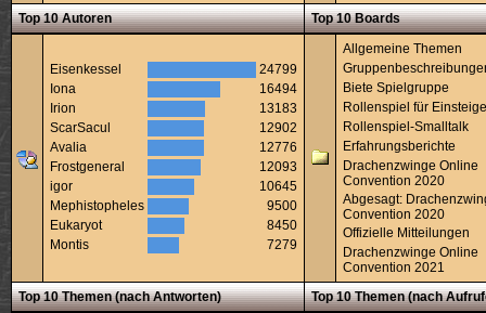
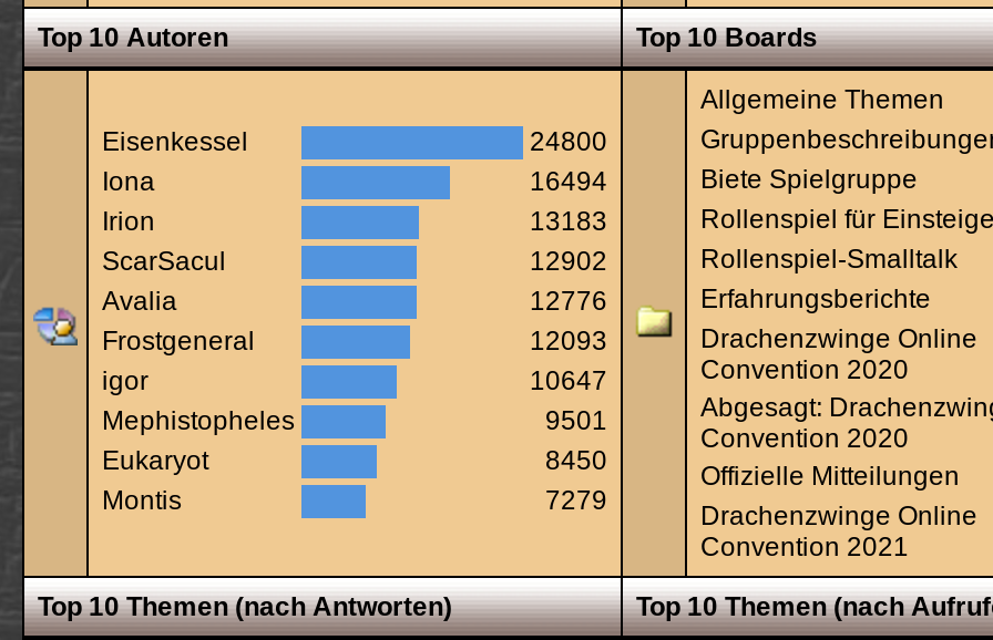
[259,61,297,77] 24799 -> [530,126,607,157] 24800
[259,178,297,194] 10645 -> [530,365,607,396] 10647
[267,198,297,213] 9500 -> [545,405,607,436] 9501

